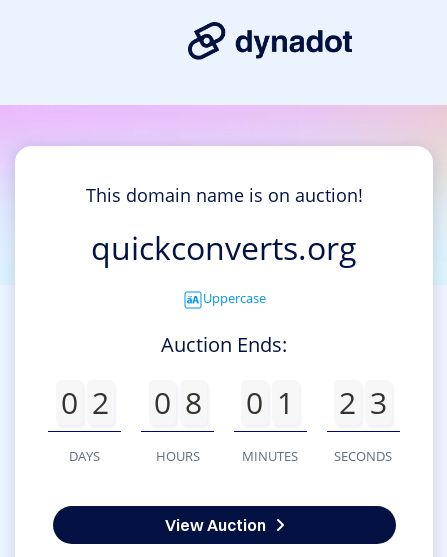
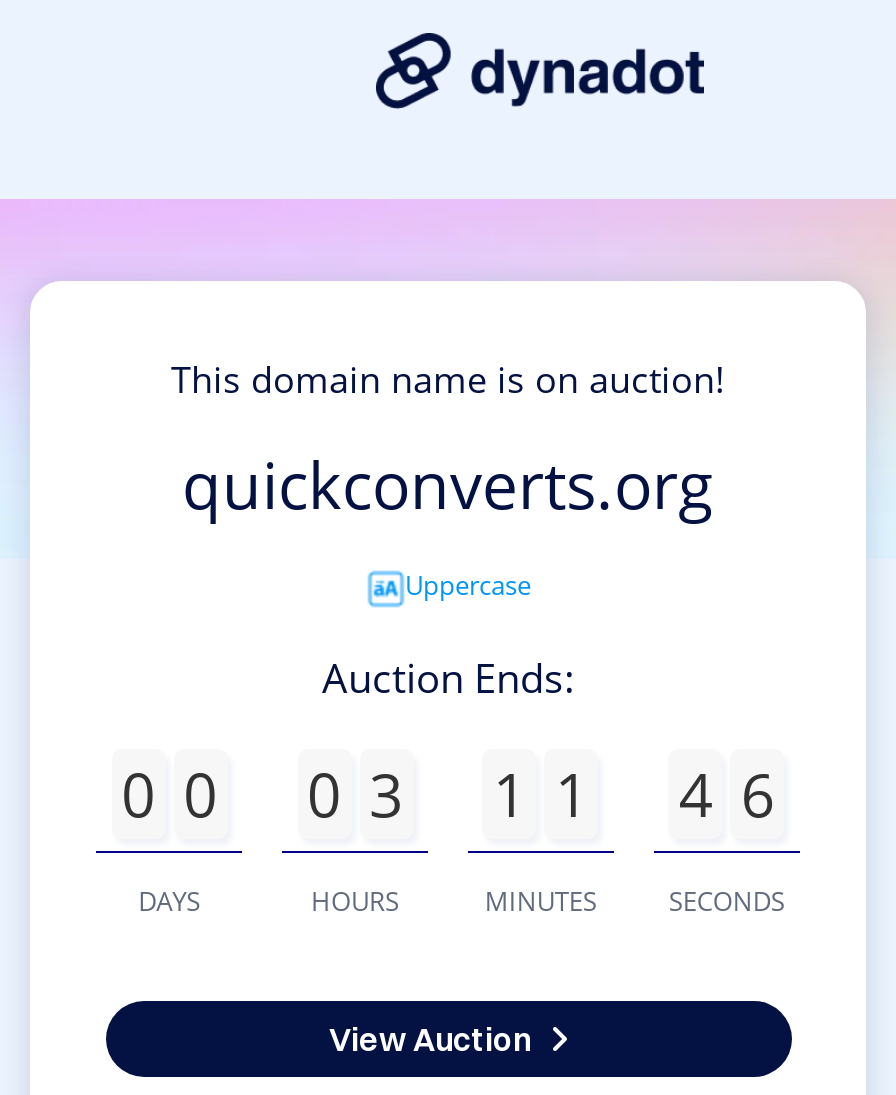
[61,382,109,423] 0 2 -> [121,753,217,835] 0 0
[153,382,201,423] 0 8 -> [307,753,403,835] 0 3
[246,382,294,423] 0 1 -> [493,753,589,835] 1 1
[339,382,387,423] 2 3 -> [679,753,775,835] 4 6

